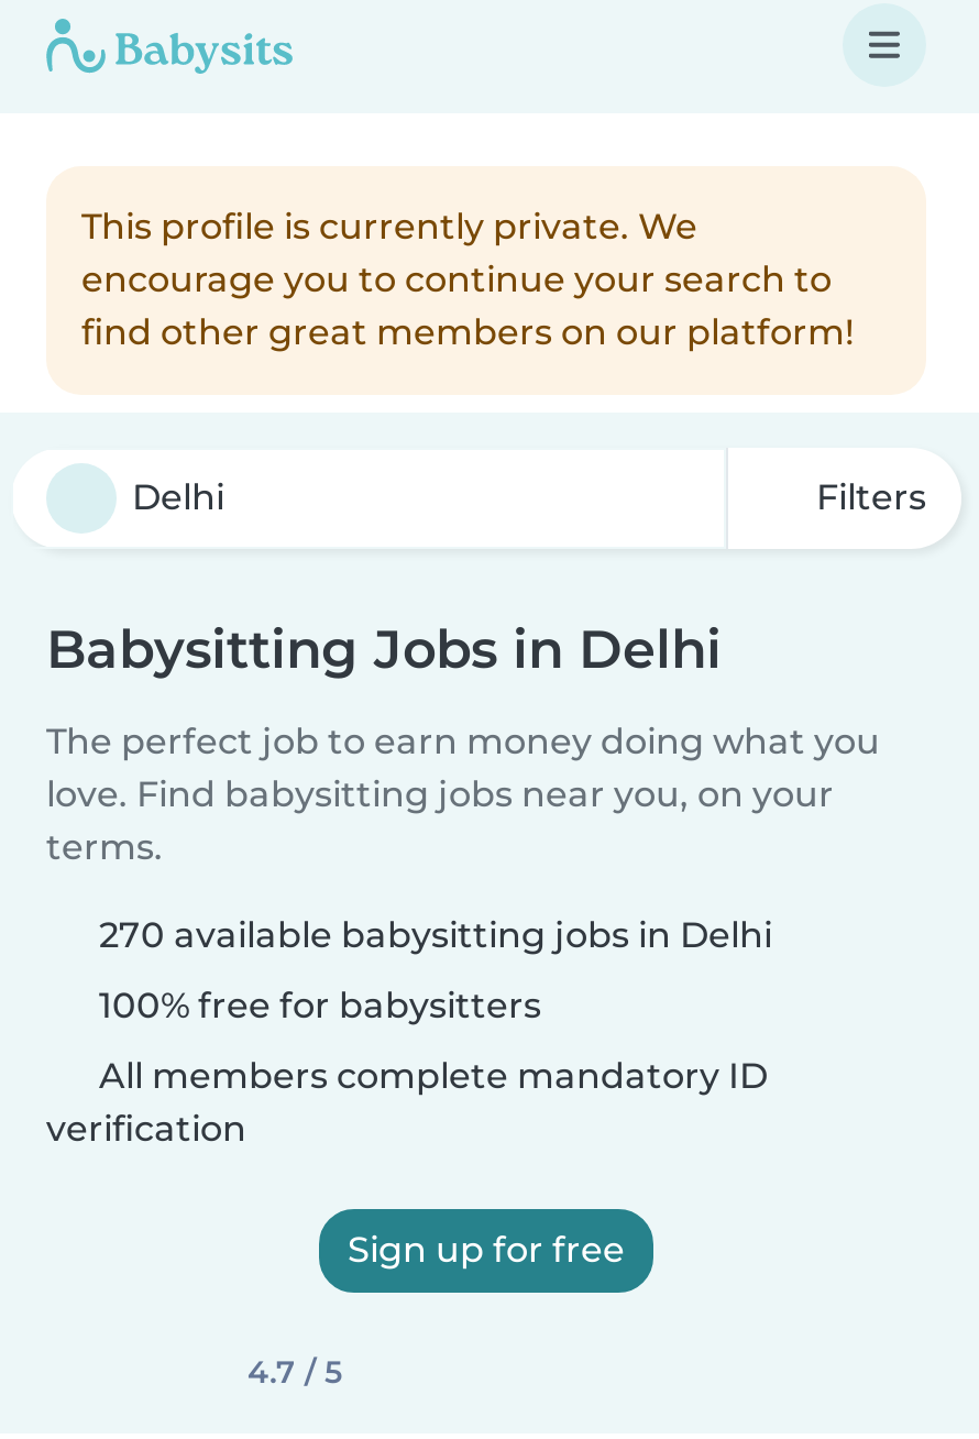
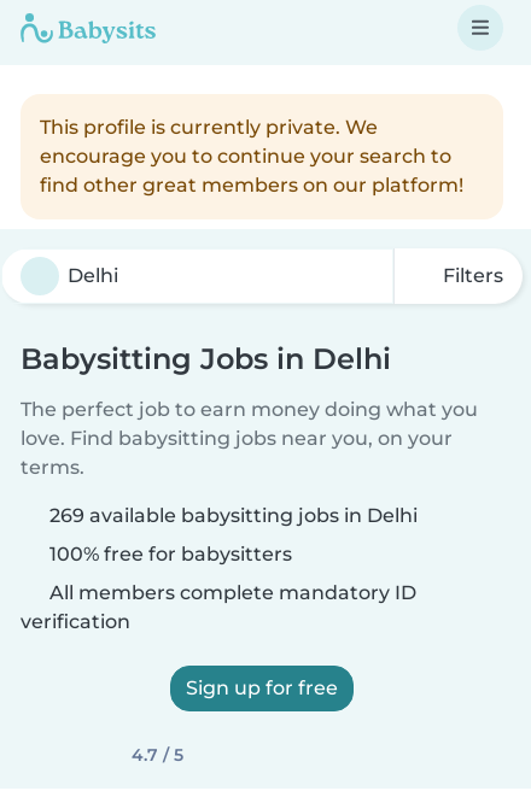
[99,914,772,956] 270 available babysitting jobs in Delhi -> [49,504,418,527] 269 available babysitting jobs in Delhi

